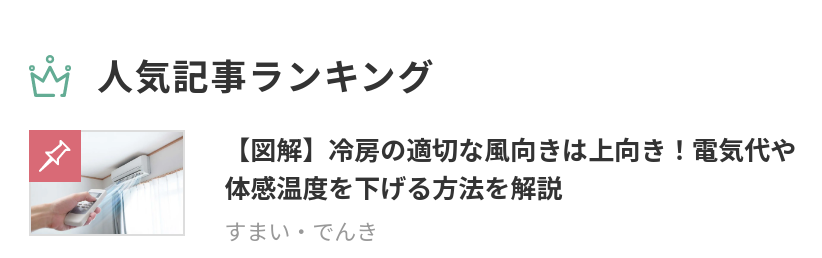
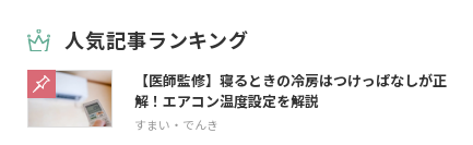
[31,131,796,236] [image] | 【図解】冷房の適切な風向きは上向き！電気代や -> [28,70,446,128] [image] | 【医師監修】寝るときの冷房はつけっぱなしが正
[224,169,562,207] 体感温度を下げる方法を解説 -> [134,91,319,112] 解！エアコン温度設定を解説

